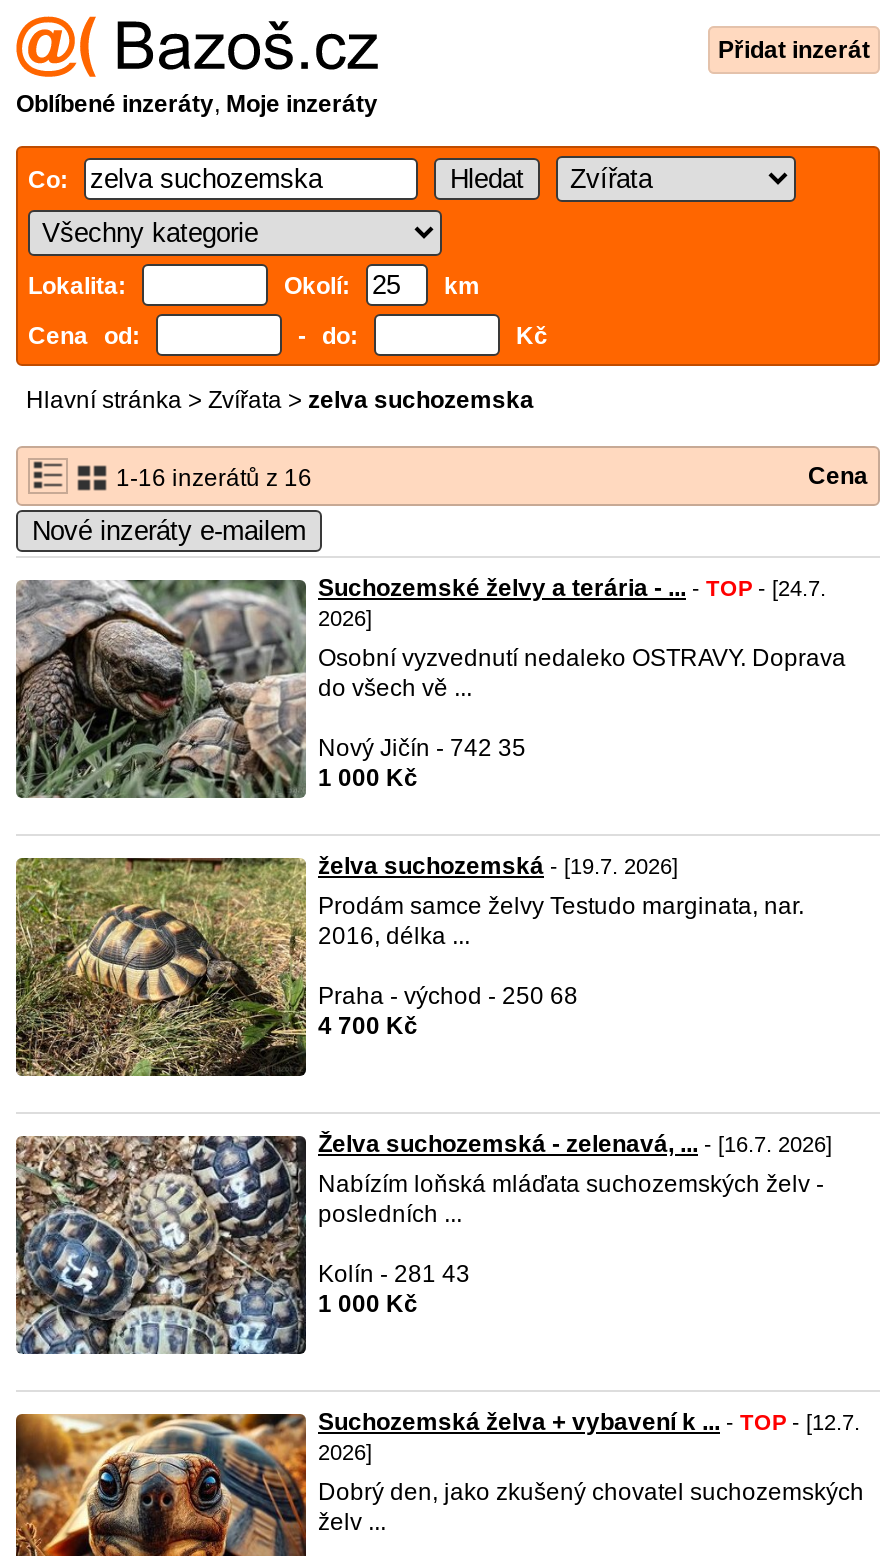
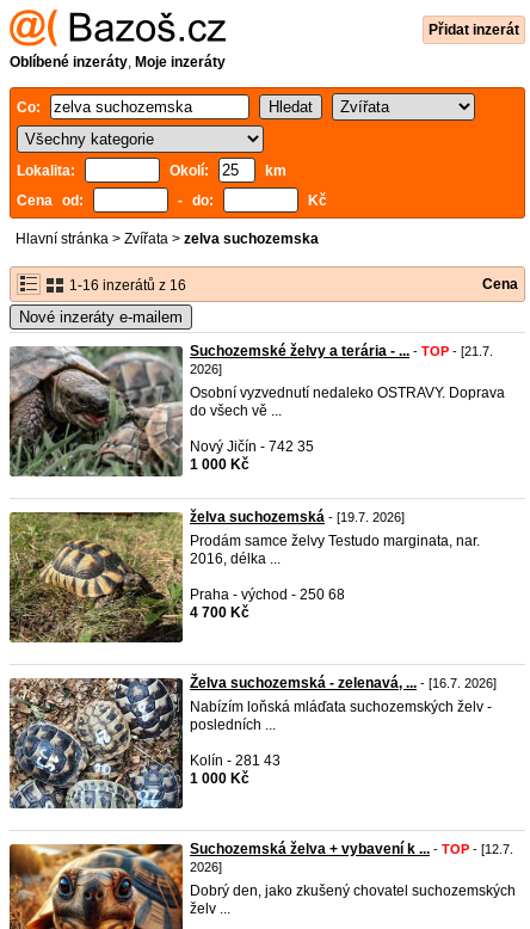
[318,574,826,602] Suchozemské želvy a terária - ... - TOP - [24.7. -> [190,343,493,359] Suchozemské želvy a terária - ... - TOP - [21.7.

